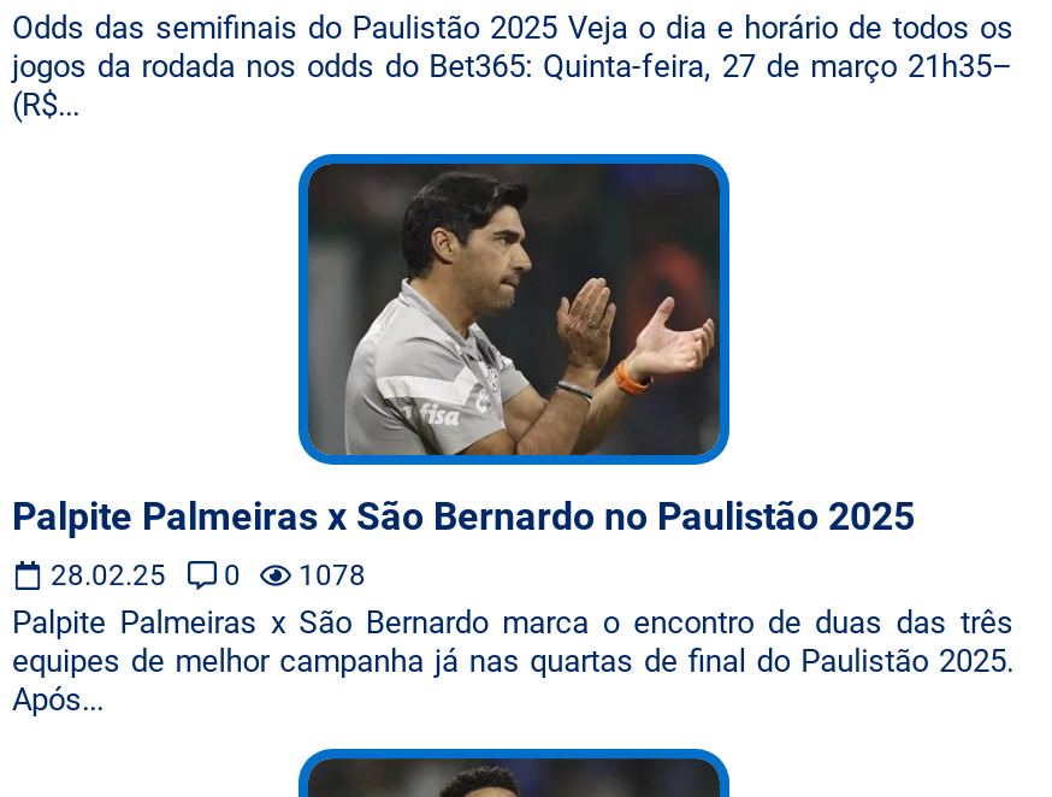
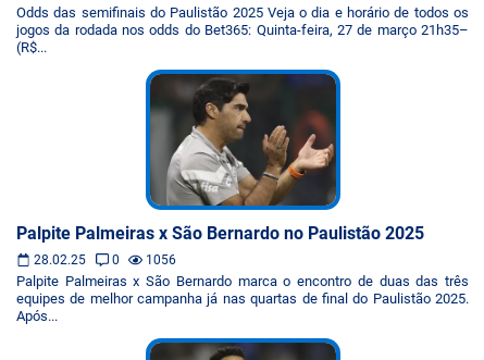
[51,558,366,591] 28.02.25 0 1078 -> [34,252,176,267] 28.02.25 0 1056

